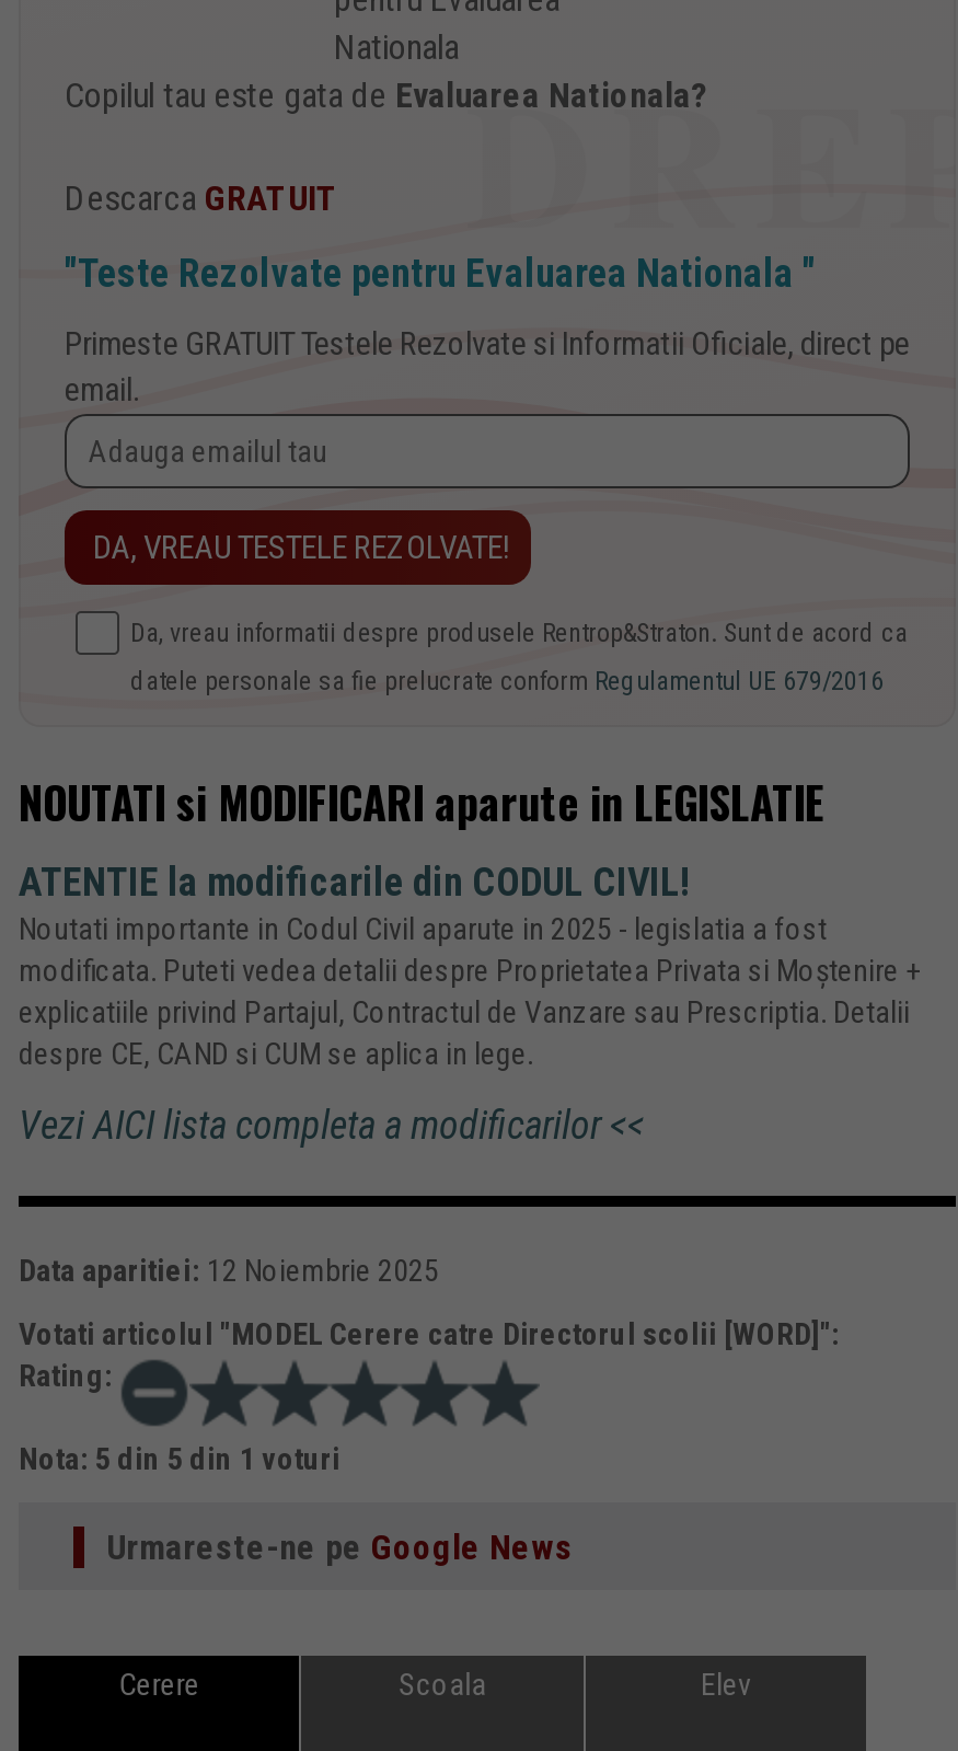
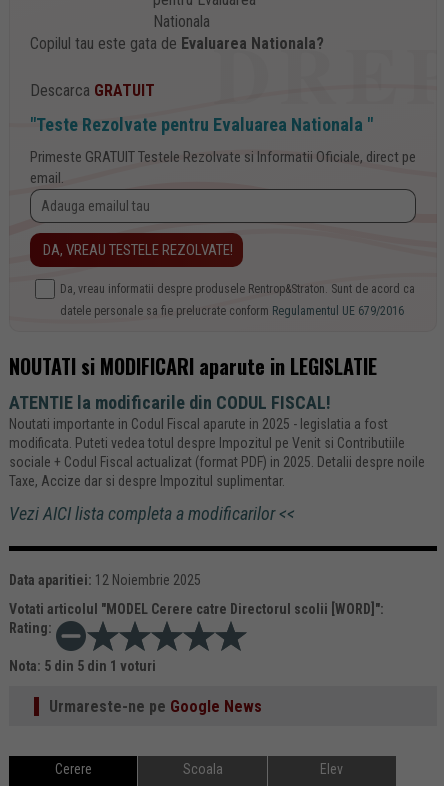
[19,858,921,1070] ATENTIE la modificarile din CODUL CIVIL! | Noutati importante in Codul Civil aparute in 2025 - legislatia a fost | modificata. Puteti vedea detalii despre Proprietatea Privata si Moștenire + | explicatiile privind Partajul, Contractul de Vanzare sau Prescriptia. Detalii | despre CE, CAND si CUM se aplica in lege. -> [9,392,425,489] ATENTIE la modificarile din CODUL FISCAL! | Noutati importante in Codul Fiscal aparute in 2025 - legislatia a fost | modificata. Puteti vedea totul despre Impozitul pe Venit si Contributiile | sociale + Codul Fiscal actualizat (format PDF) in 2025. Detalii despre noile | Taxe, Accize dar si despre Impozitul suplimentar.

